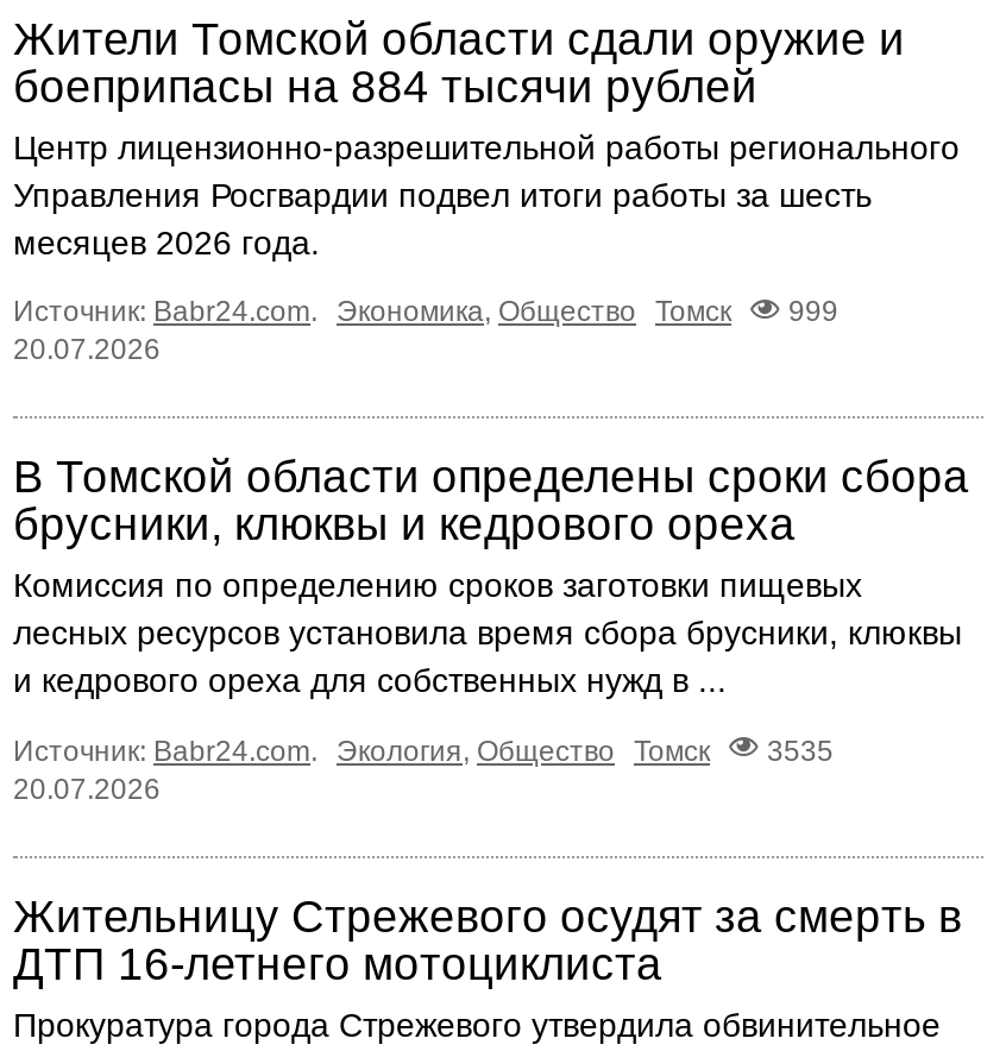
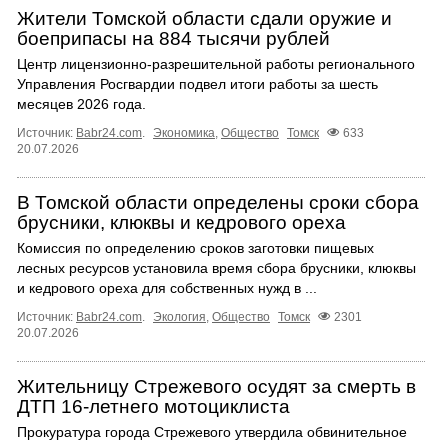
[13,296,838,330] Источник: Babr24.com. Экономика, Общество Томск 999 -> [17,126,364,140] Источник: Babr24.com. Экономика, Общество Томск 633
[13,734,834,767] Источник: Babr24.com. Экология, Общество Томск 3535 -> [17,310,362,324] Источник: Babr24.com. Экология, Общество Томск 2301

